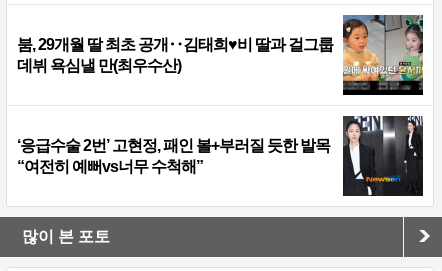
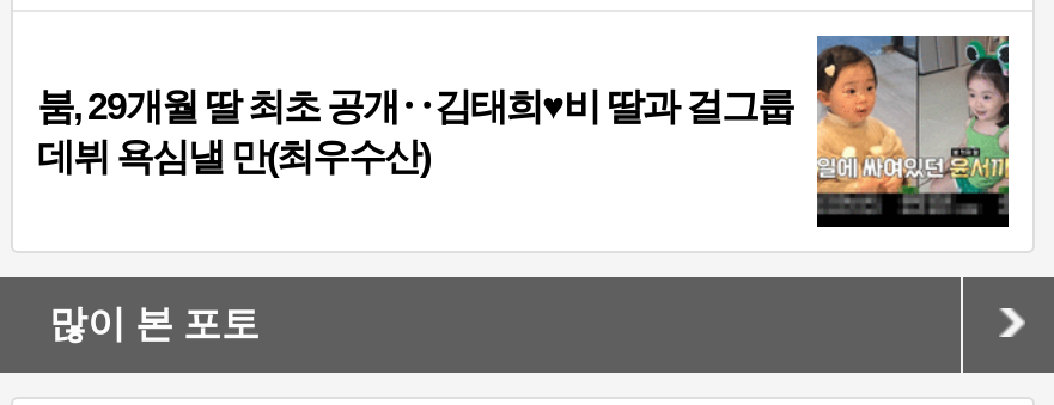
[17,116,424,196] [image] | ‘응급수술 2번’ 고현정, 패인 볼+부러질 듯한 발목 | “여전히 예뻐vs너무 수척해” -> none

